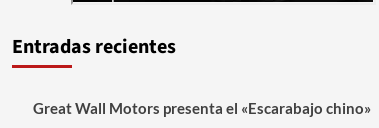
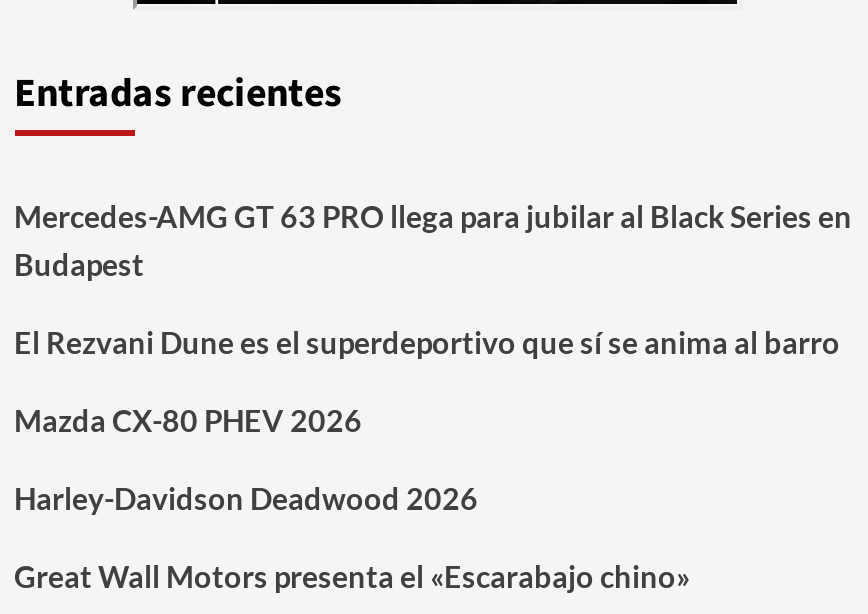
none -> [14,197,852,515] Mercedes-AMG GT 63 PRO llega para jubilar al Black Series en | Budapest | El Rezvani Dune es el superdeportivo que sí se anima al barro | Mazda CX-80 PHEV 2026 | Harley-Davidson Deadwood 2026

